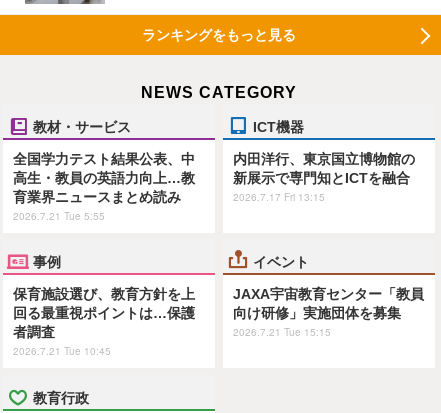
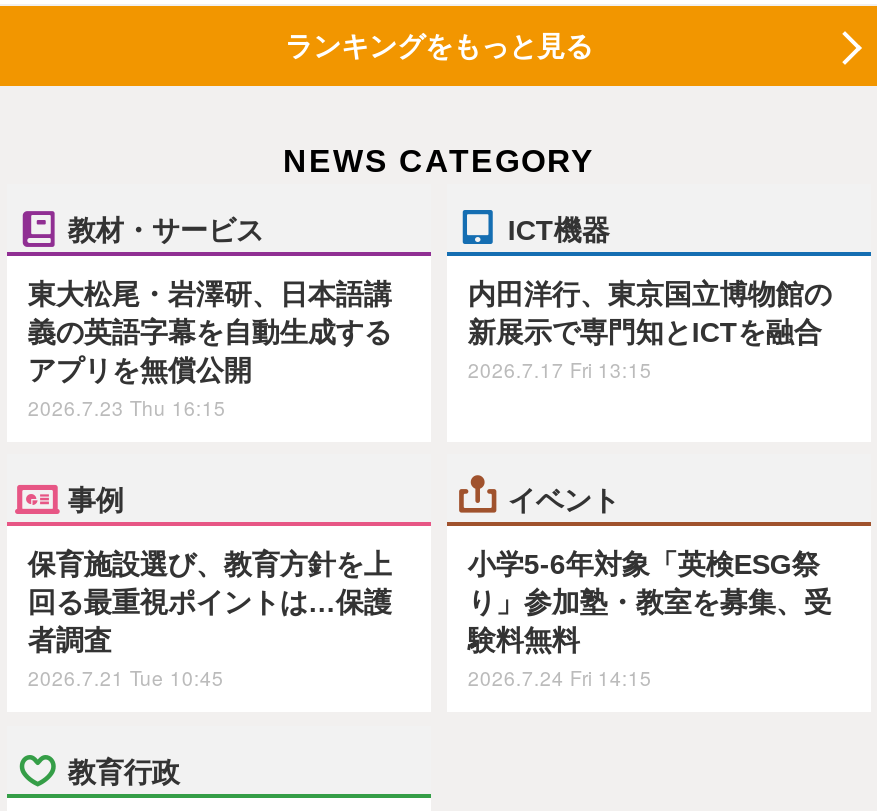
[13,151,195,223] 全国学力テスト結果公表、中 | 高生・教員の英語力向上…教 | 育業界ニュースまとめ読み | 2026.7.21 Tue 5:55 -> [28,277,392,421] 東大松尾・岩澤研、日本語講 | 義の英語字幕を自動生成する | アプリを無償公開 | 2026.7.23 Thu 16:15
[233,286,424,339] JAXA宇宙教育センター「教員 | 向け研修」実施団体を募集 | 2026.7.21 Tue 15:15 -> [468,548,832,692] 小学5-6年対象「英検ESG祭 | り」参加塾・教室を募集、受 | 験料無料 | 2026.7.24 Fri 14:15

